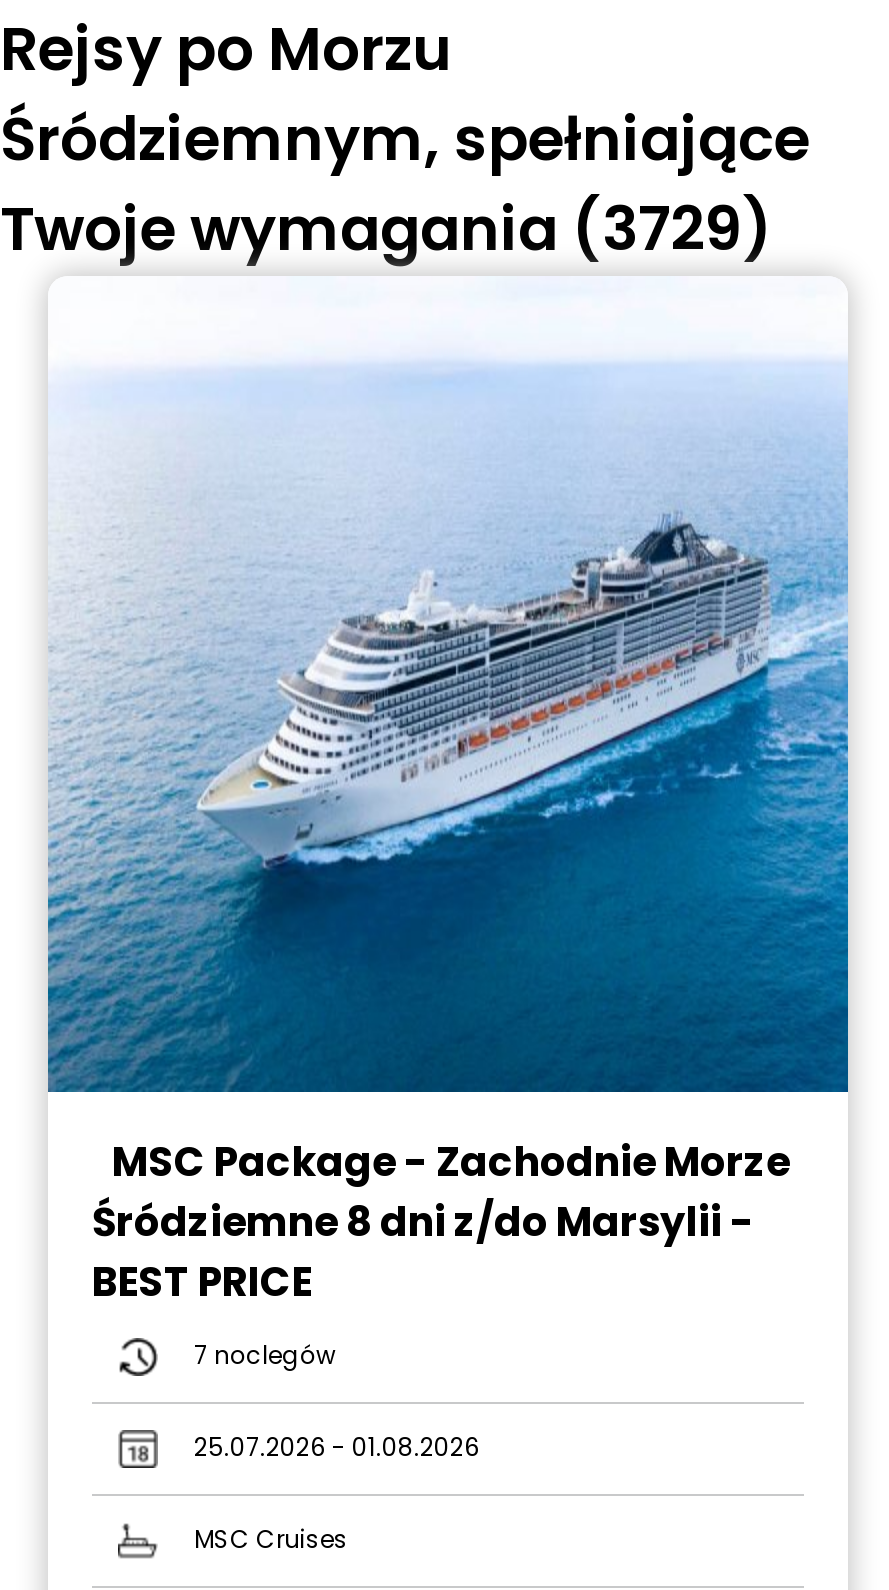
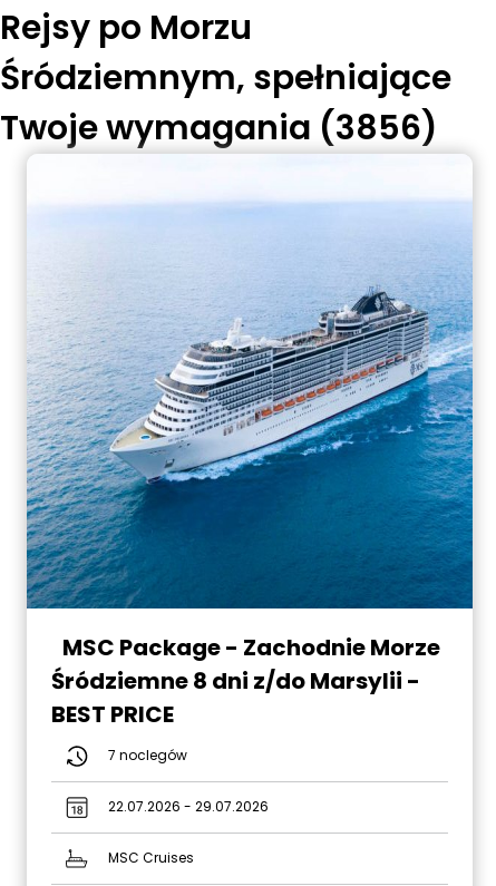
[0,187,772,271] Twoje wymagania (3729) -> [0,104,438,151] Twoje wymagania (3856)
[188,1430,480,1464] 25.07.2026 - 01.08.2026 -> [105,797,269,816] 22.07.2026 - 29.07.2026

